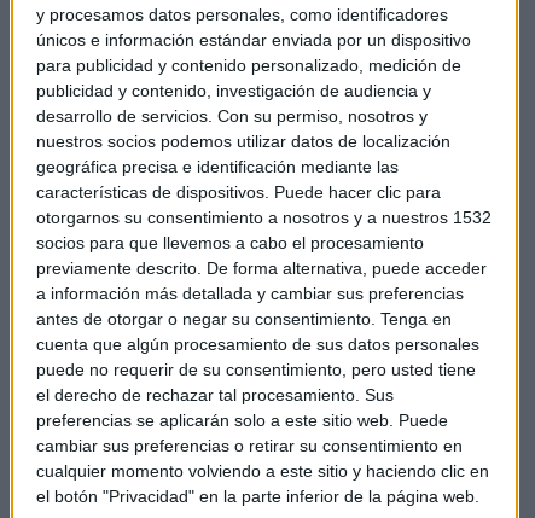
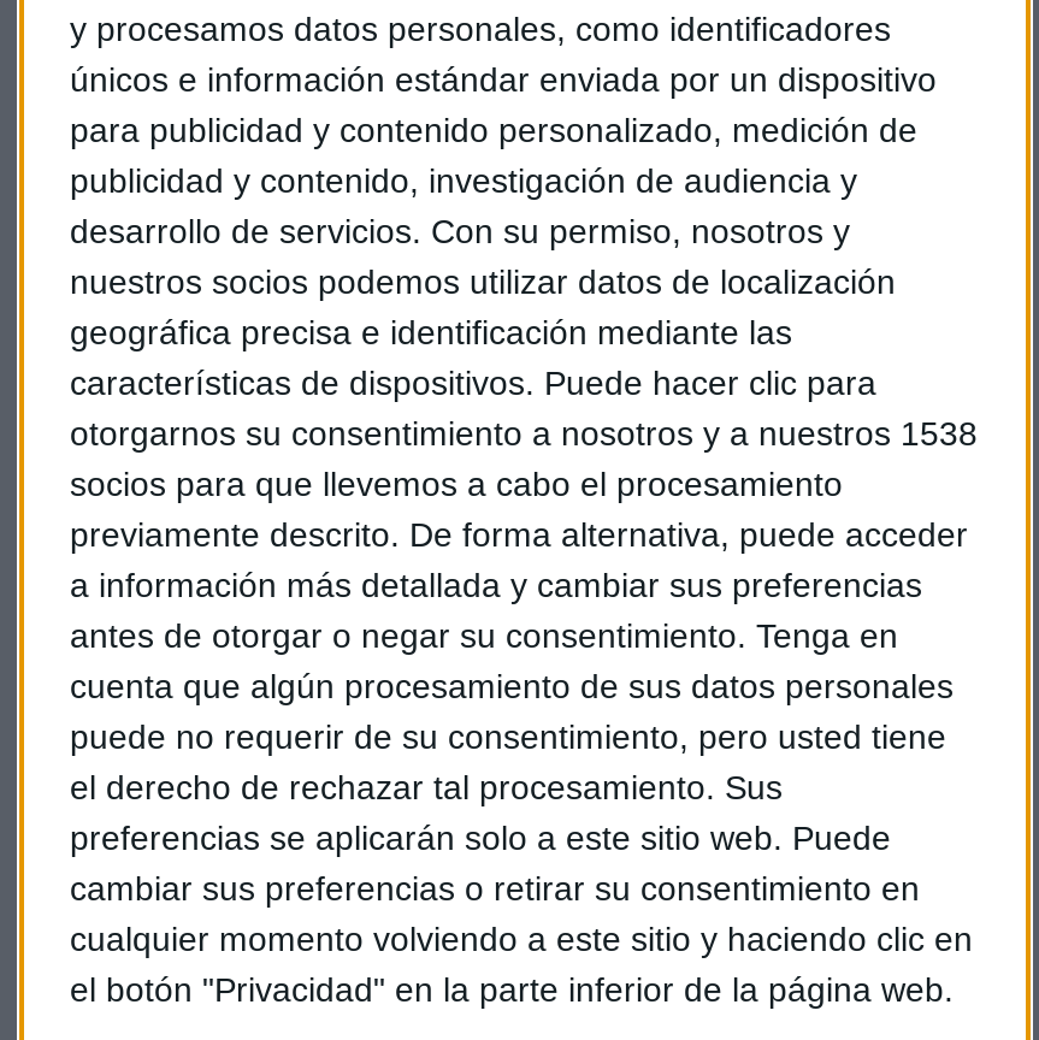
[36,208,492,227] otorgarnos su consentimiento a nosotros y a nuestros 1532 -> [70,415,978,453] otorgarnos su consentimiento a nosotros y a nuestros 1538

